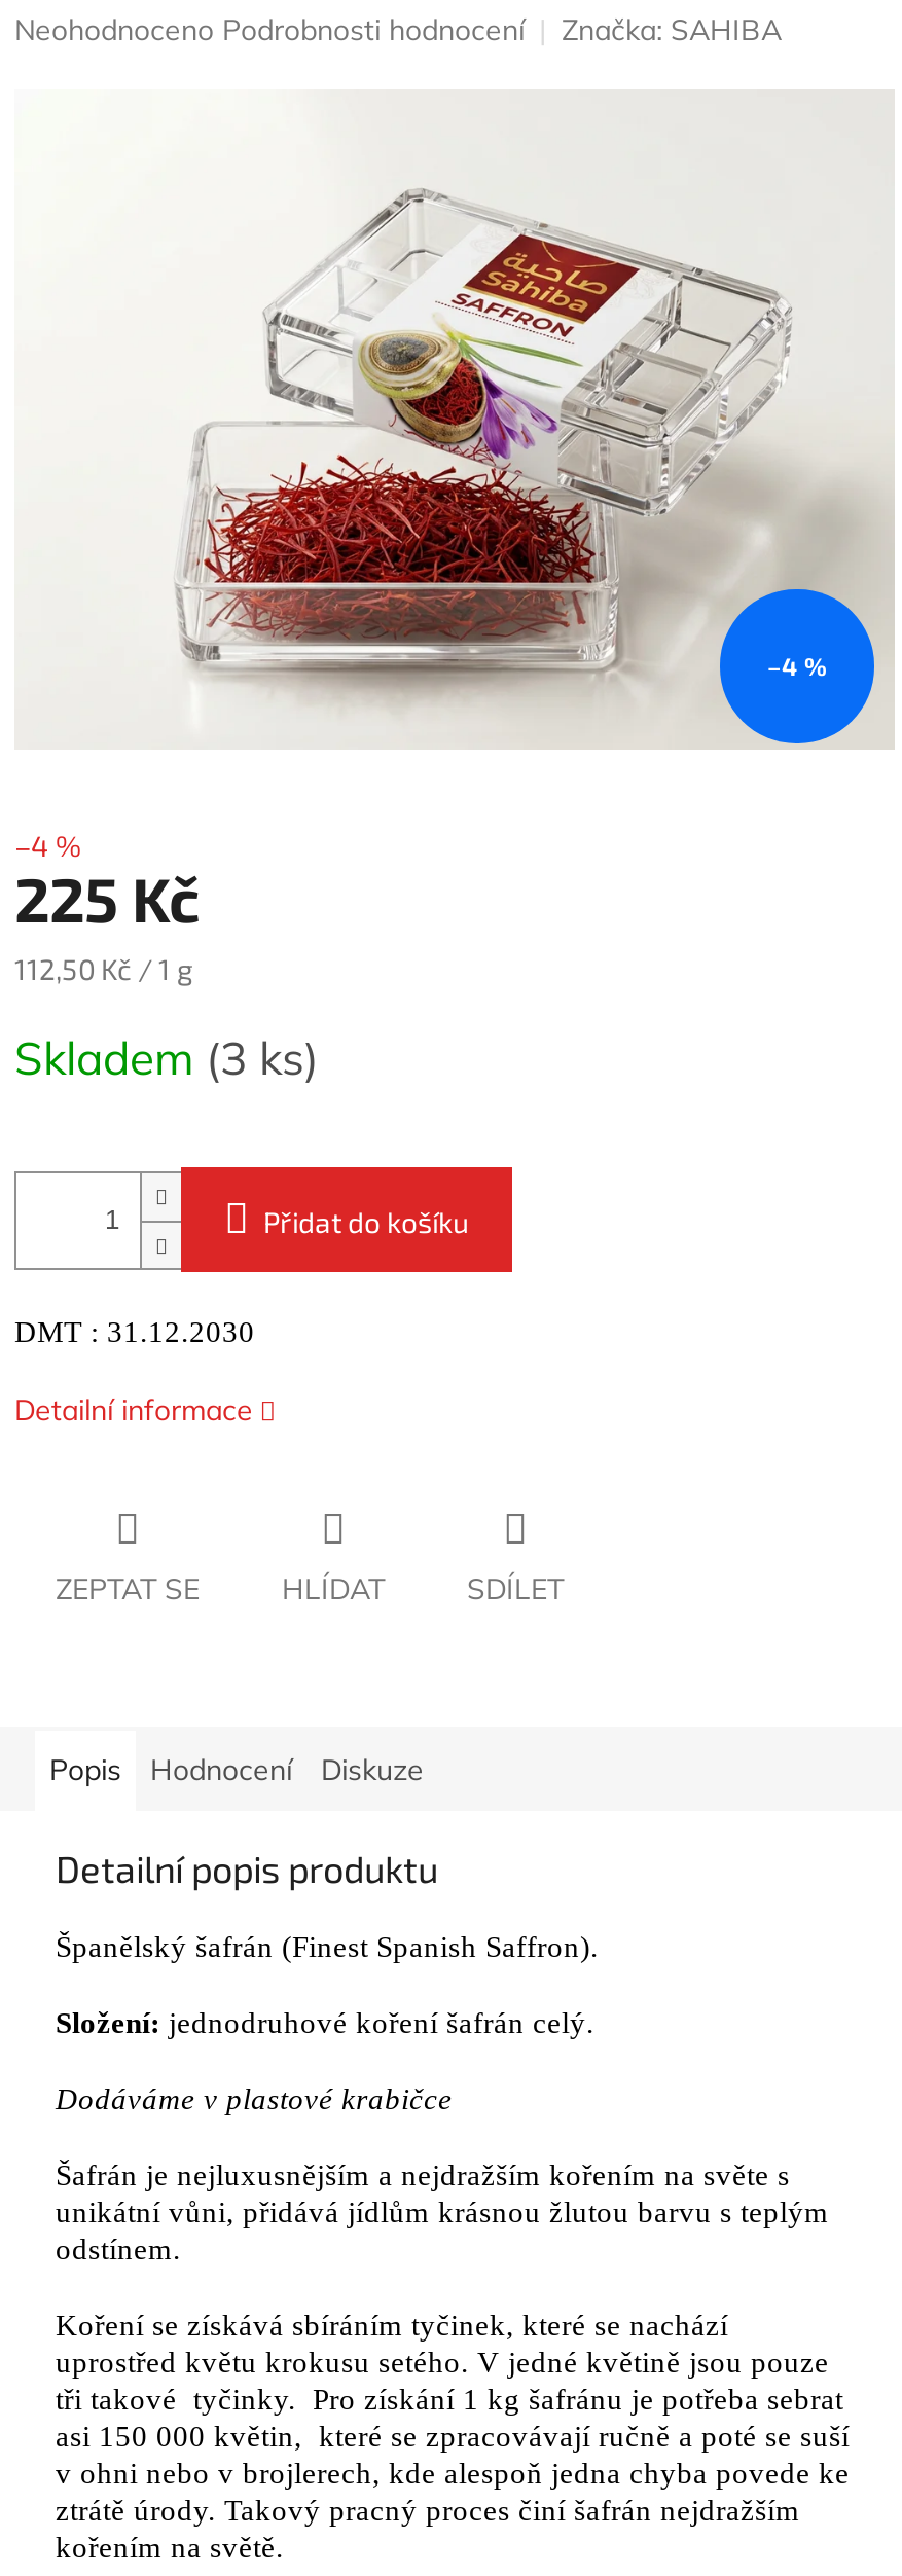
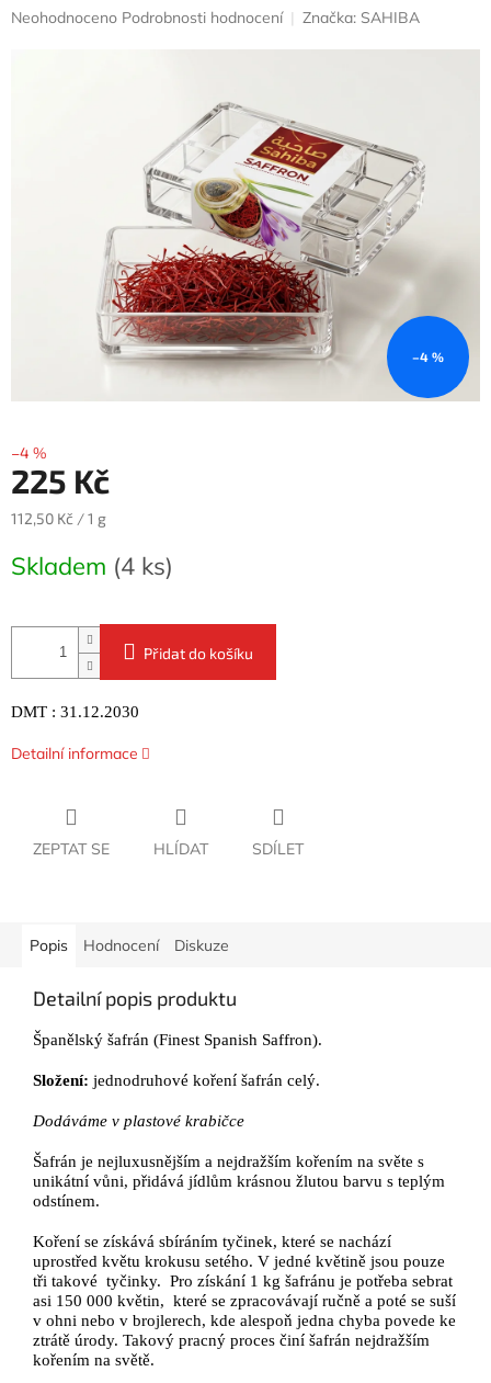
[14,1030,319,1088] Skladem (3 ks) -> [11,551,173,582] Skladem (4 ks)

